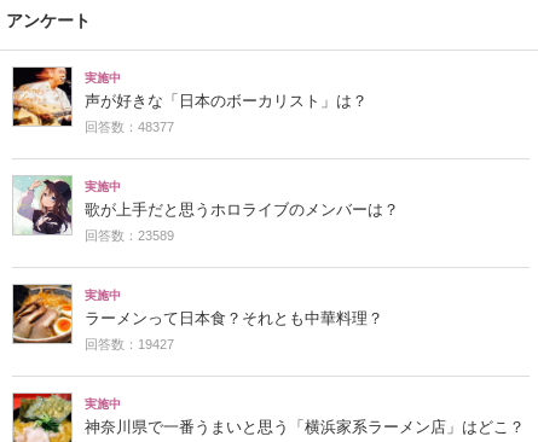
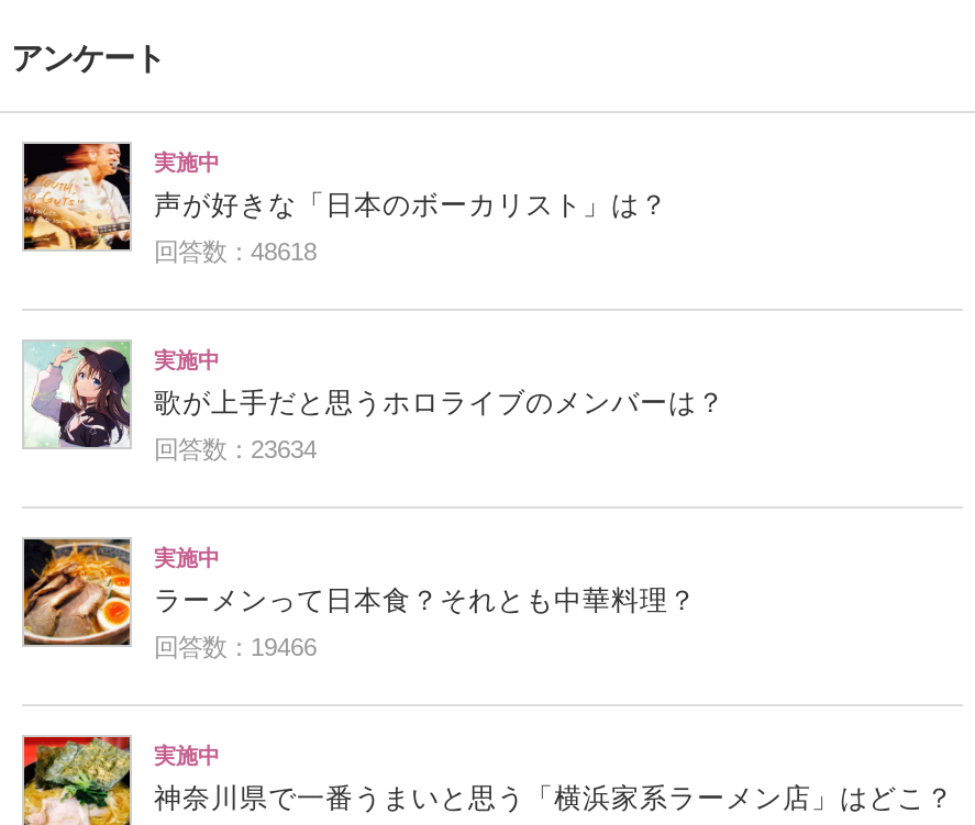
[85,119,174,134] 回答数：48377 -> [154,238,317,265] 回答数：48618
[85,228,174,243] 回答数：23589 -> [154,436,317,462] 回答数：23634
[85,337,174,351] 回答数：19427 -> [154,634,317,660] 回答数：19466

